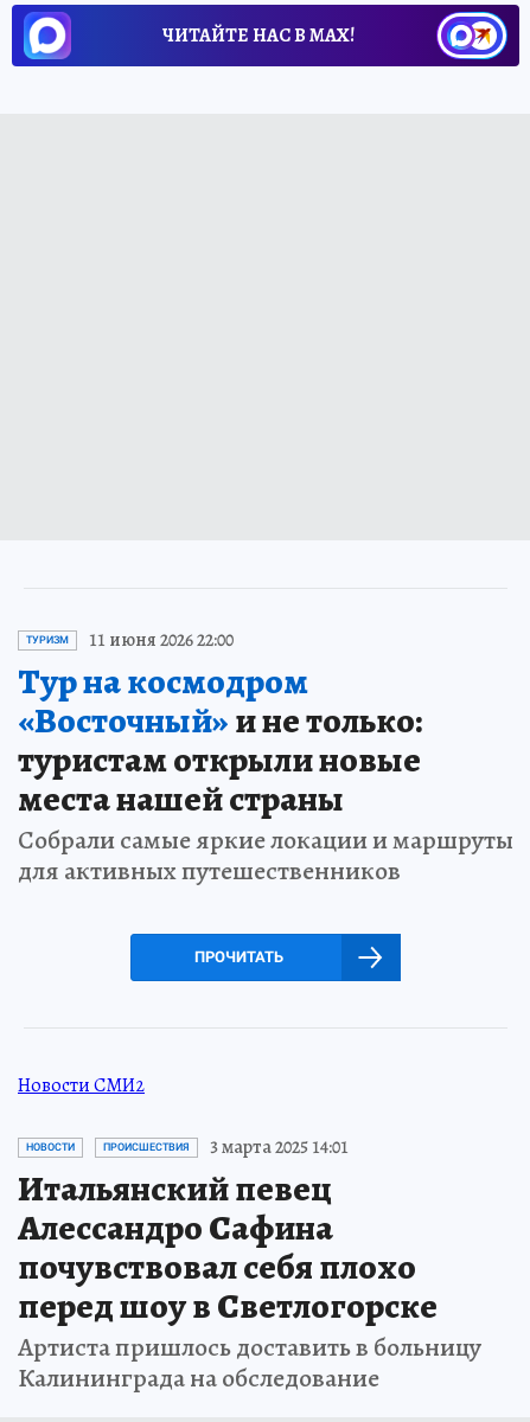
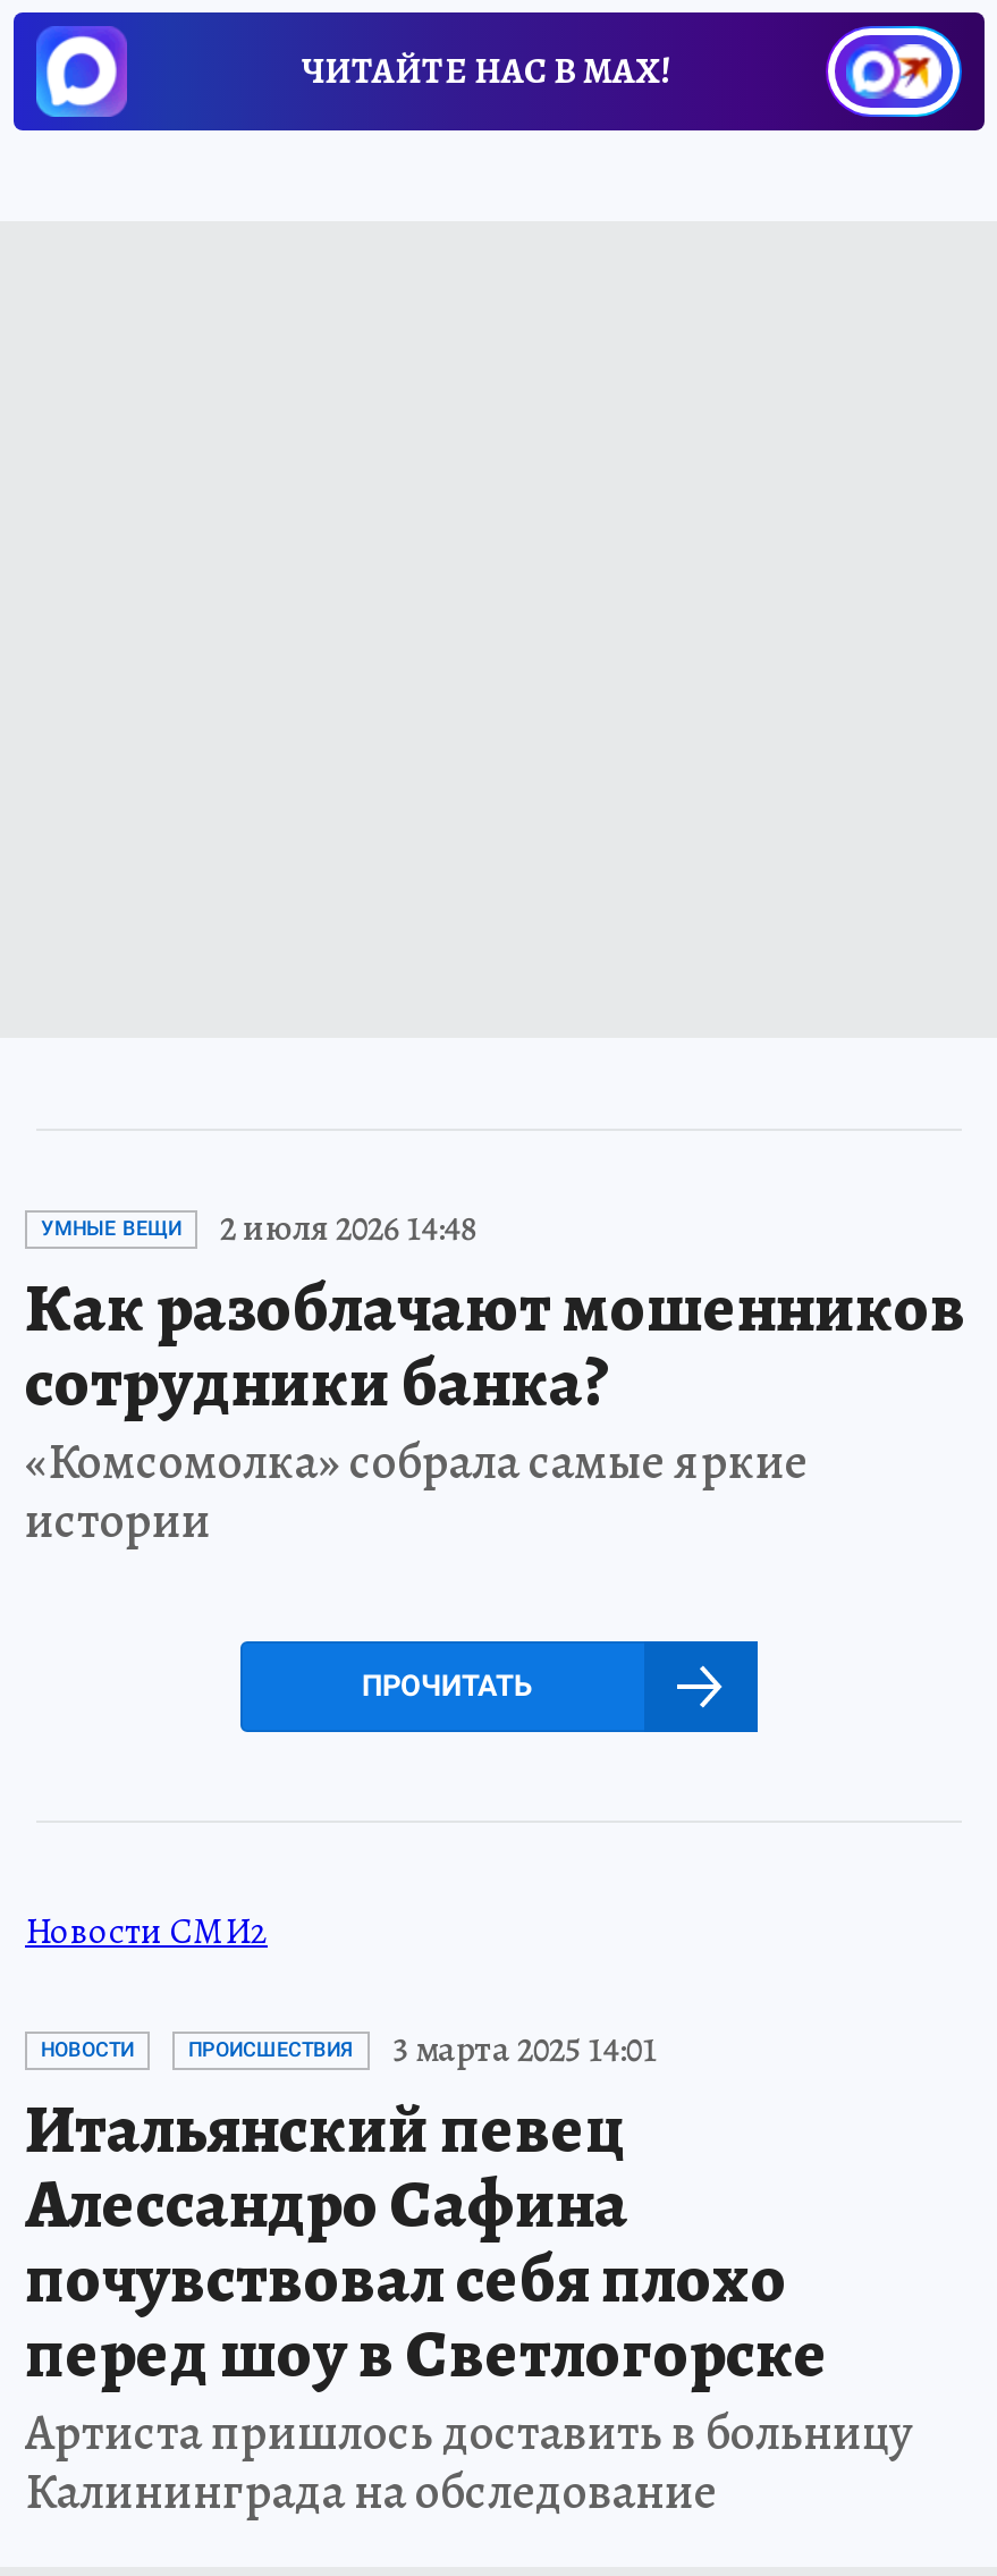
[18,627,513,889] ТУРИЗМ | 11 июня 2026 22:00 | Тур на космодром | «Восточный»и не только: | туристам открыли новые | места нашей страны | Собрали самые яркие локации и маршруты | для активных путешественников -> [25,1203,966,1555] УМНЫЕ ВЕЩИ | 2 июля 2026 14:48 | Как разоблачают мошенников | сотрудники банка? | «Комсомолка» собрала самые яркие | истории

